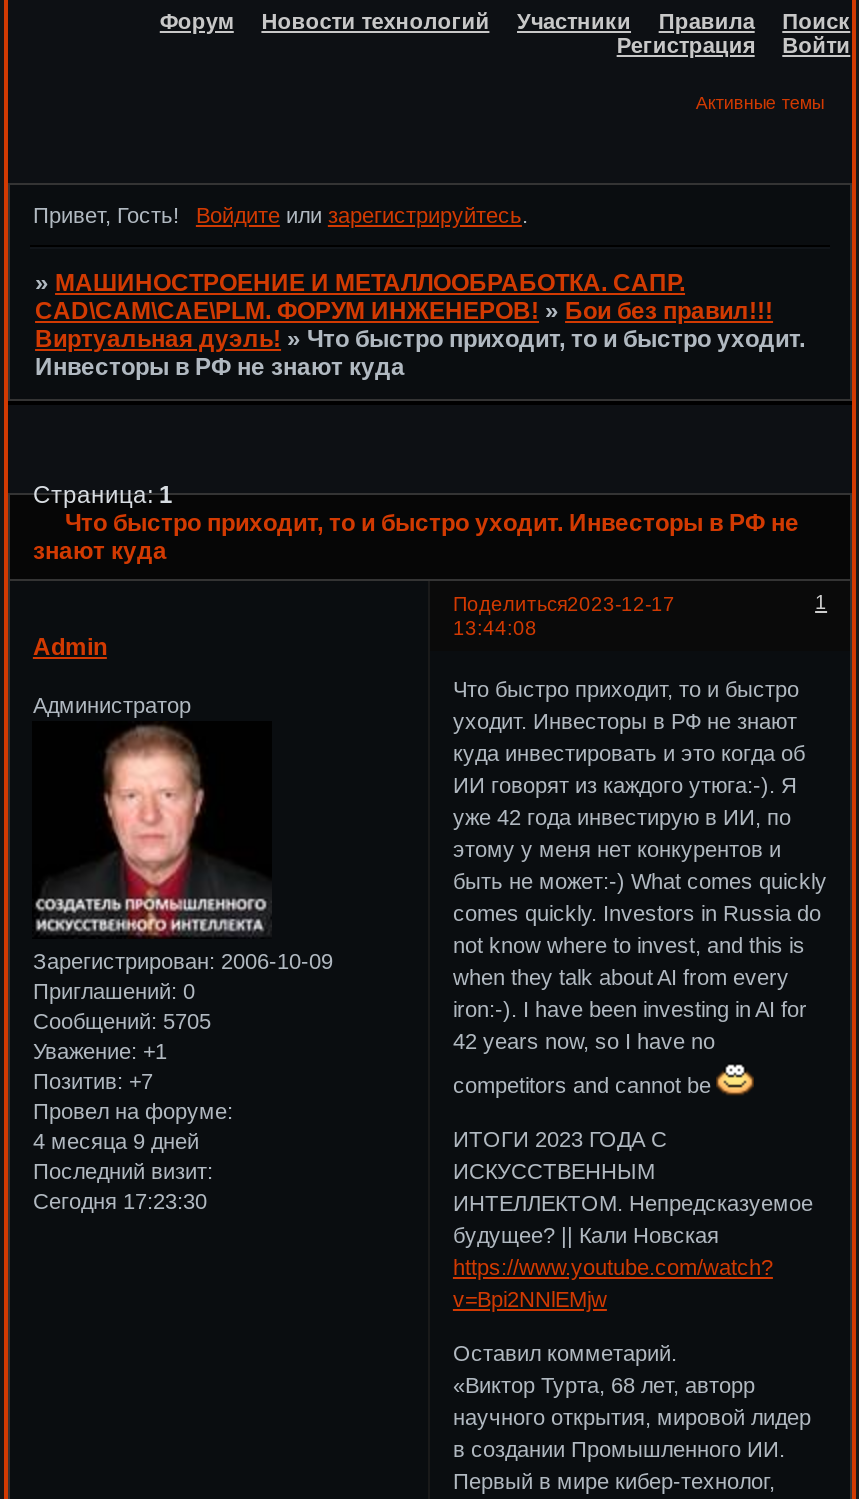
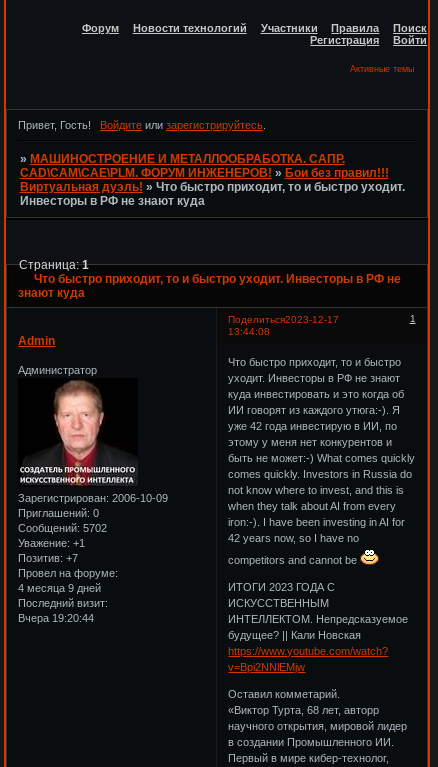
[33,1009,211,1033] Сообщений: 5705 -> [18,522,107,534] Сообщений: 5702
[33,1189,207,1213] Сегодня 17:23:30 -> [18,612,94,624] Вчера 19:20:44

